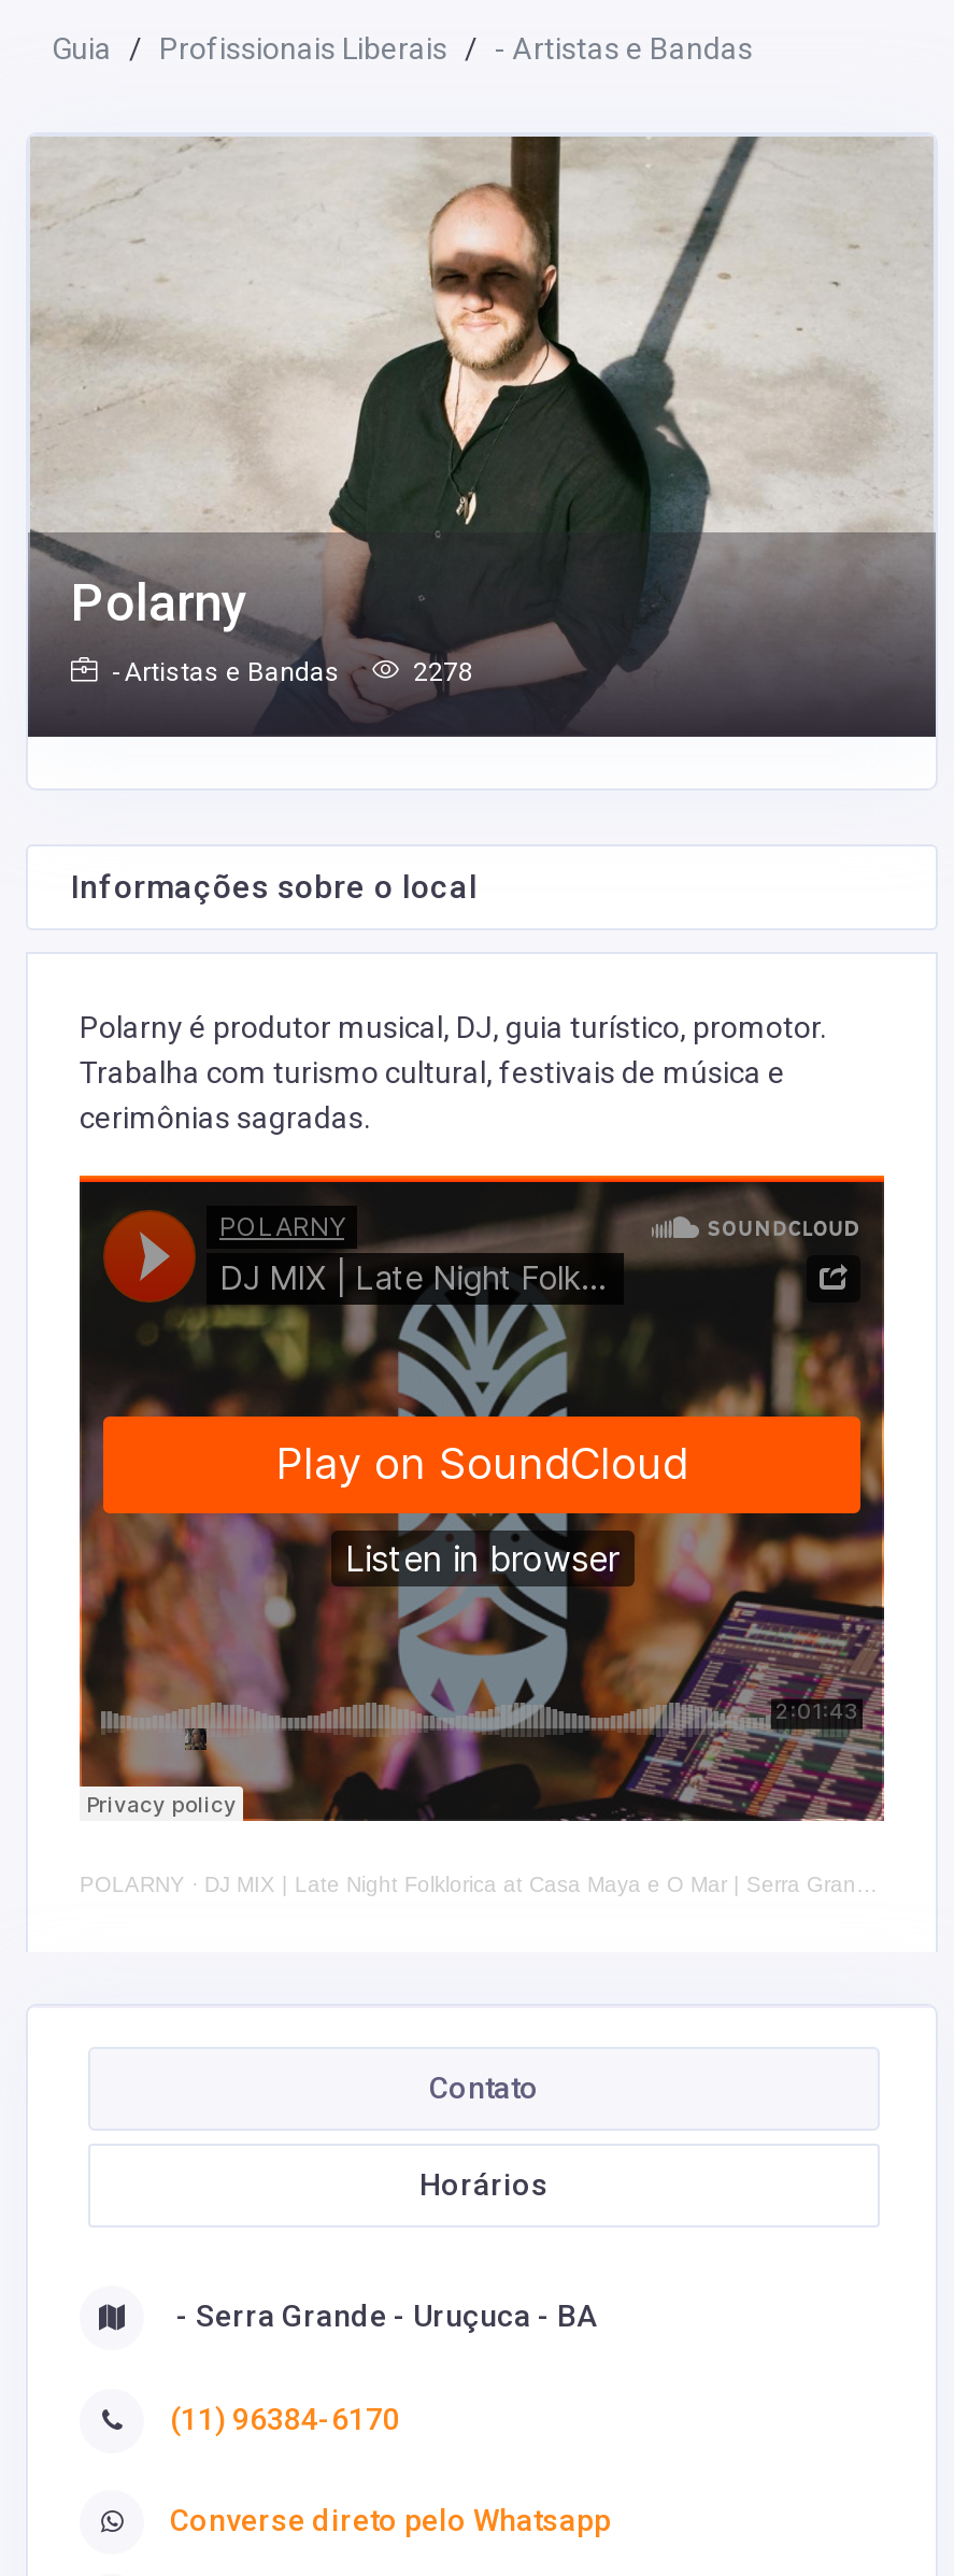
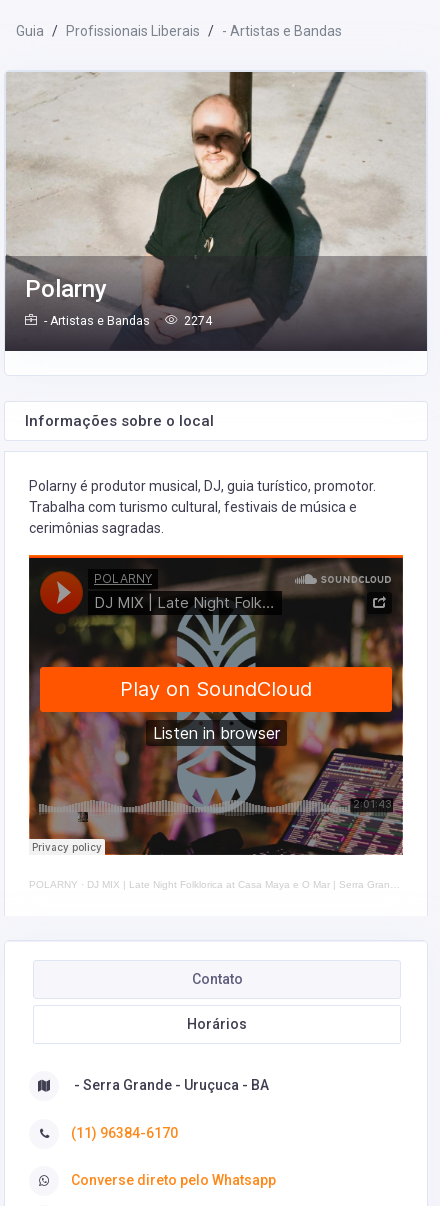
[105,658,473,688] - Artistas e Bandas 2278 -> [41,314,212,328] - Artistas e Bandas 2274

